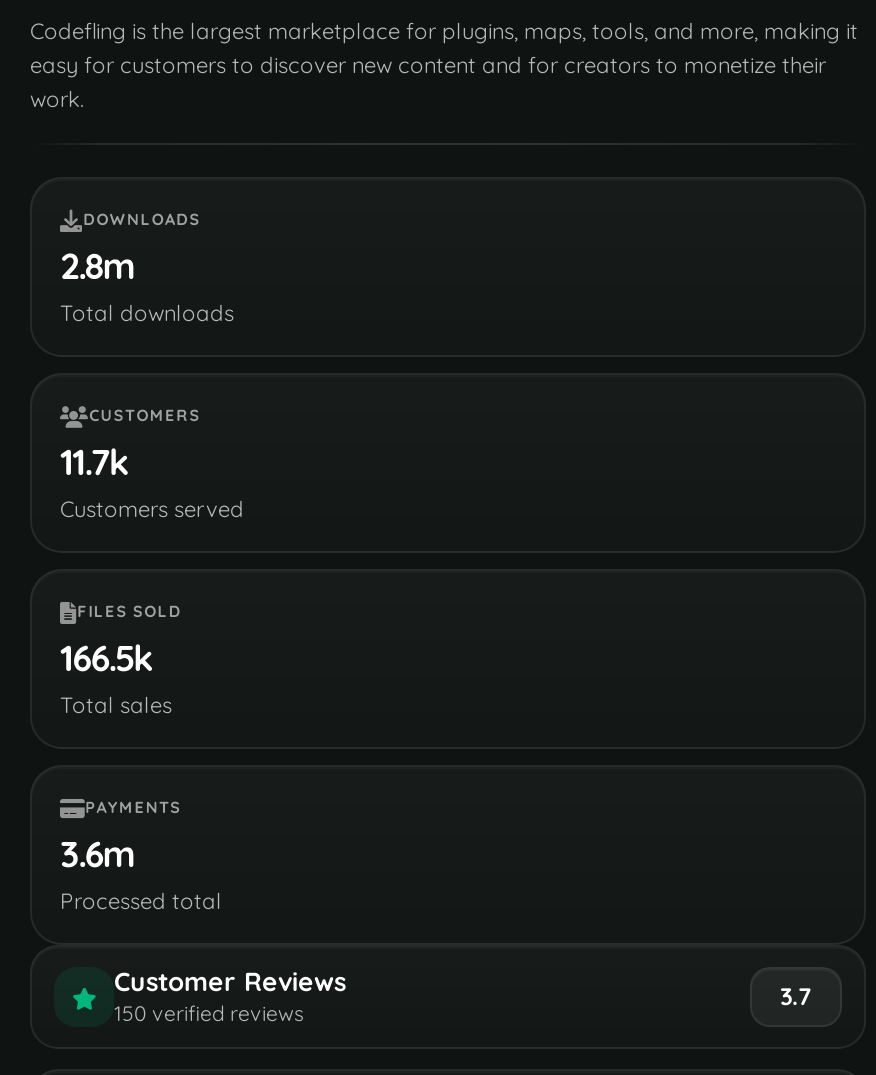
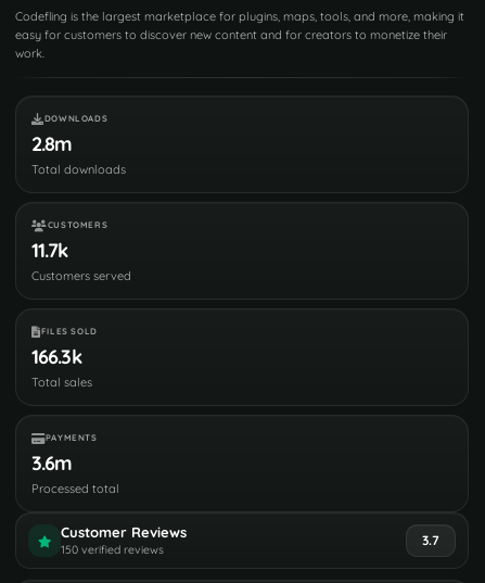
[60,636,151,682] 166.5k -> [31,345,81,370] 166.3k

